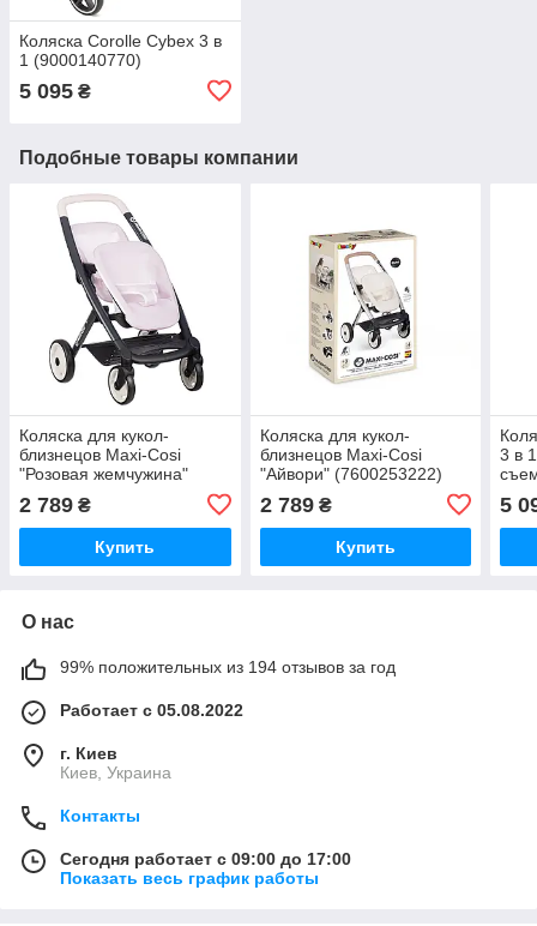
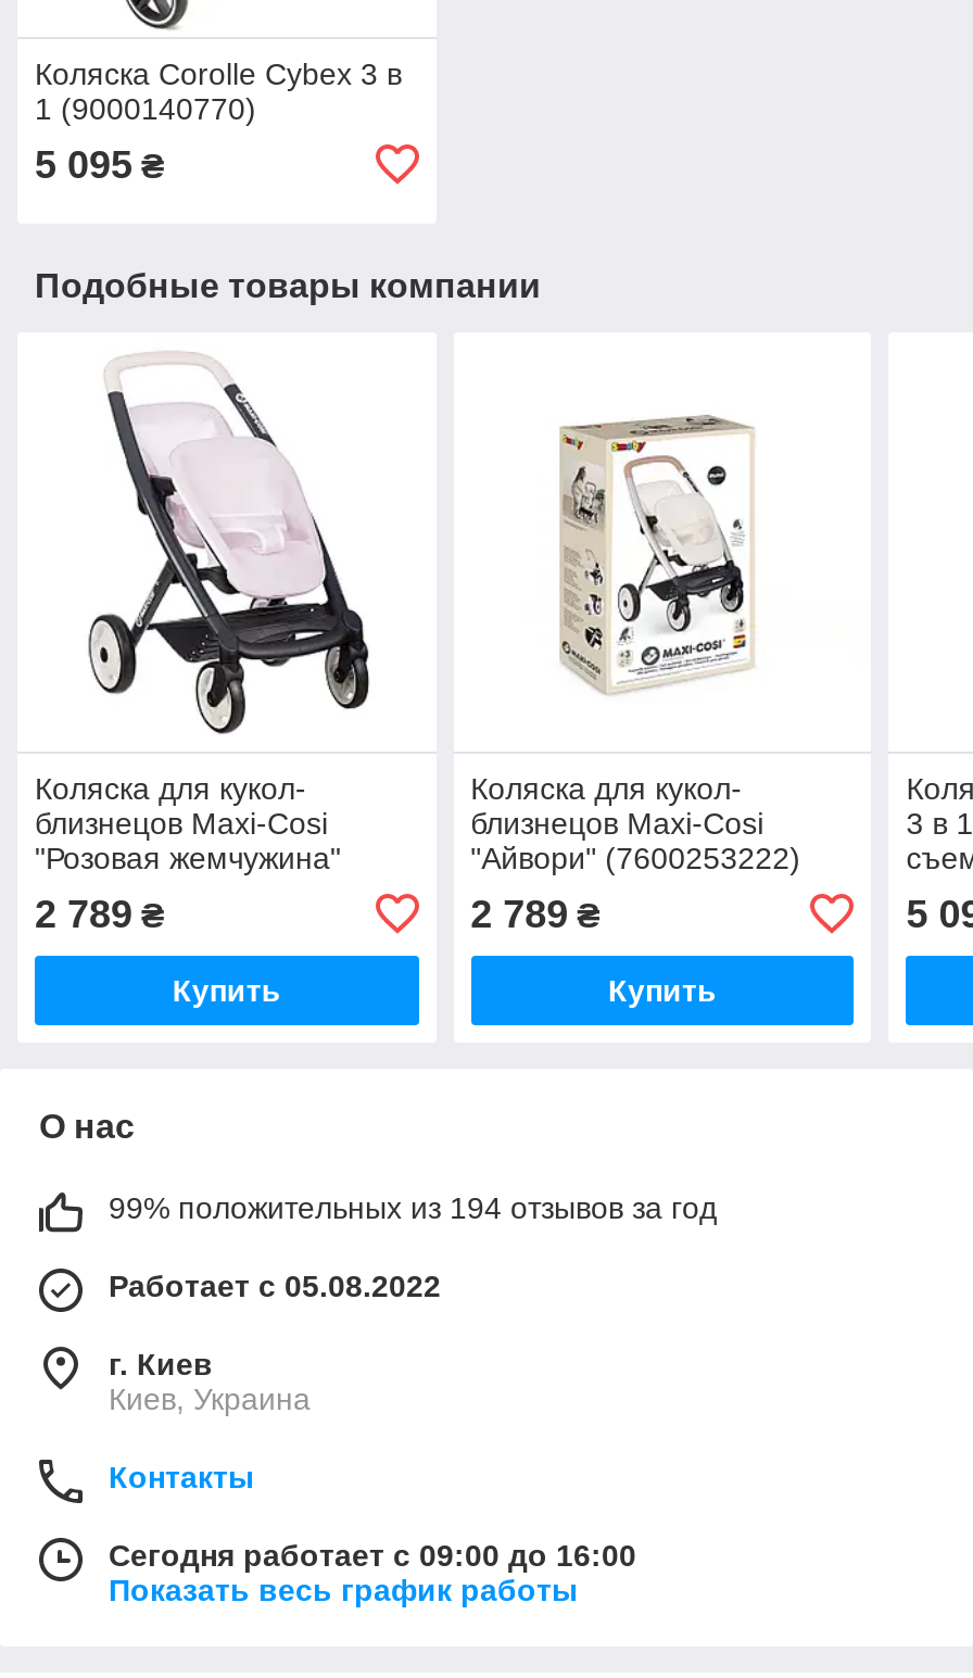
[60,849,351,868] Сегодня работает с 09:00 до 17:00 -> [109,1537,636,1572] Сегодня работает с 09:00 до 16:00

